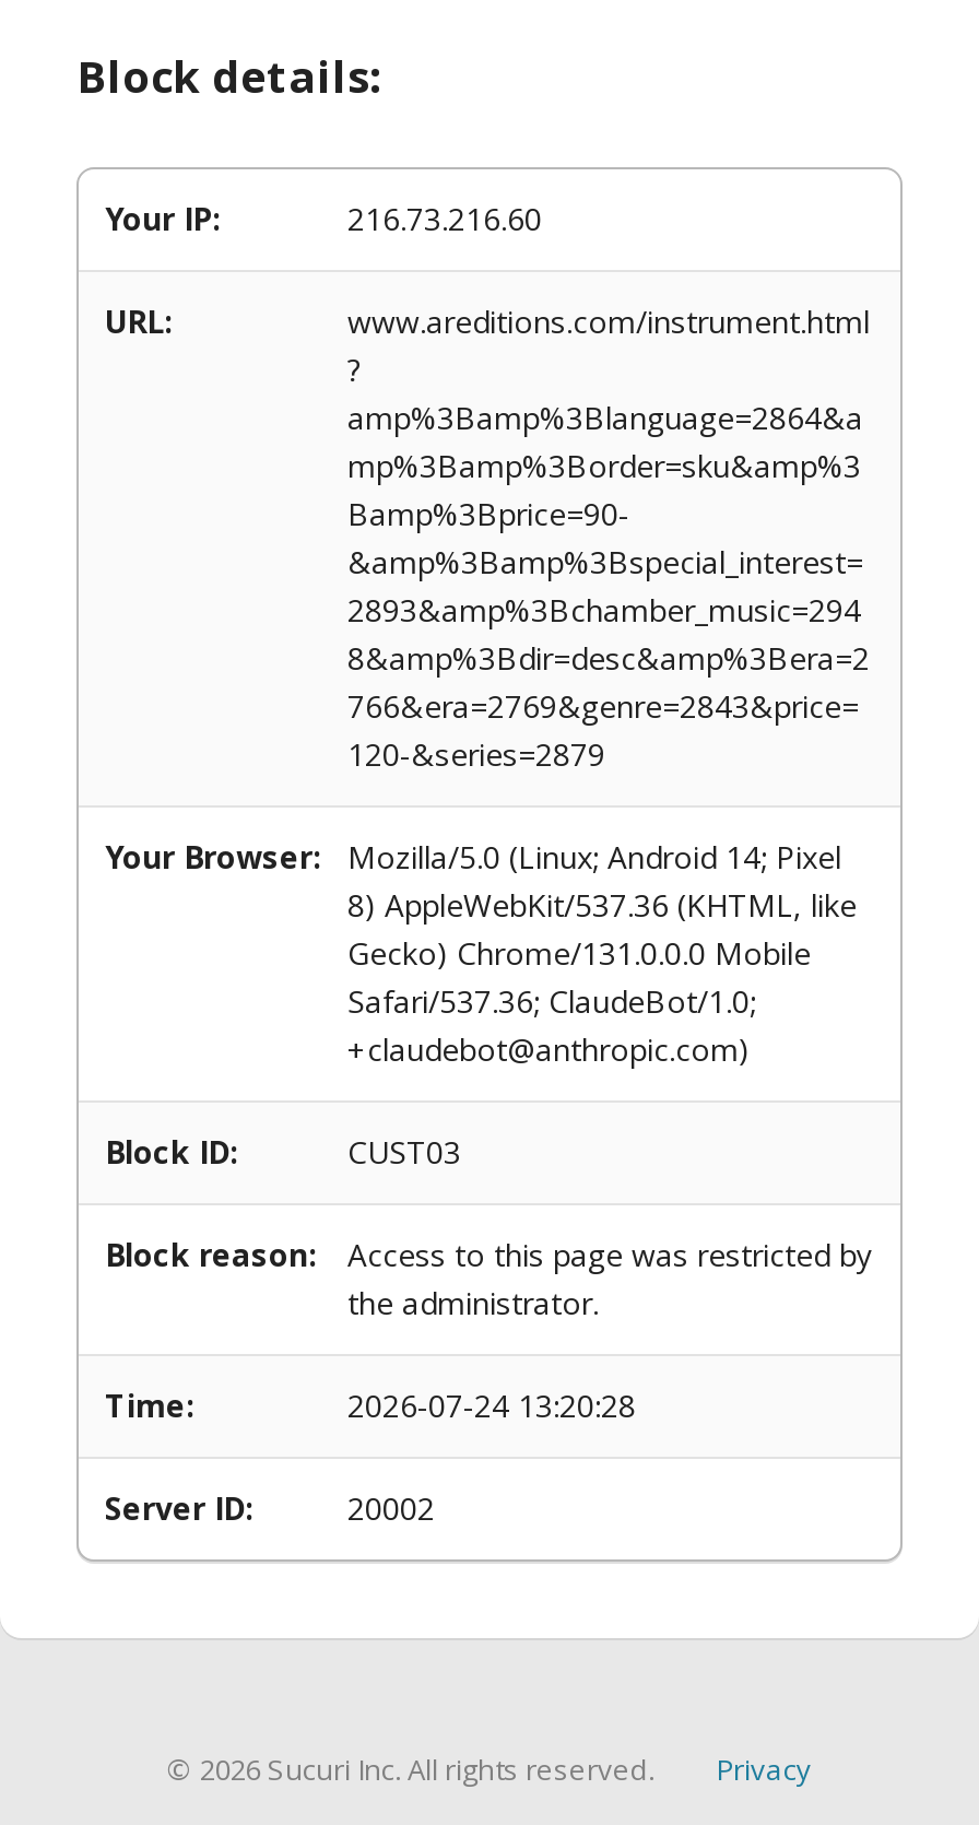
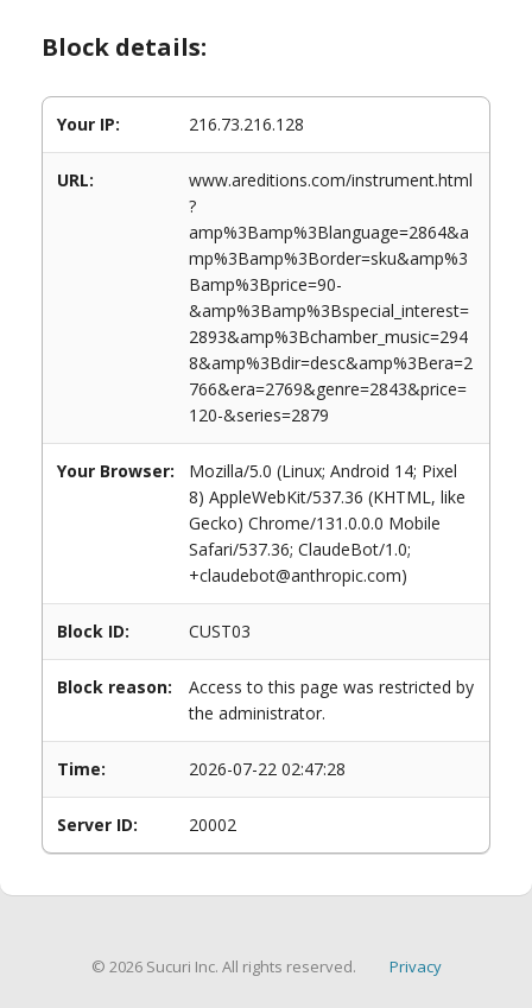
[347,198,542,239] 216.73.216.60 -> [189,113,304,135] 216.73.216.128
[347,1385,636,1426] 2026-07-24 13:20:28 -> [189,757,346,780] 2026-07-22 02:47:28

